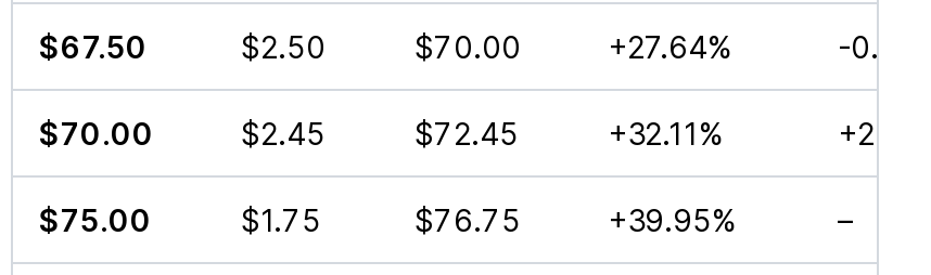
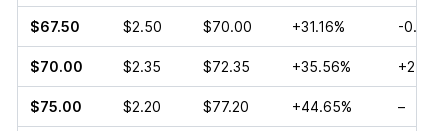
[608,28,731,65] +27.64% -> [292,18,345,35] +31.16%
[241,115,326,152] $2.45 -> [123,58,161,75] $2.35
[415,115,519,152] $72.45 -> [203,58,250,75] $72.35
[608,115,723,152] +32.11% -> [292,58,351,75] +35.56%
[241,201,321,238] $1.75 -> [123,98,161,115] $2.20
[415,201,521,238] $76.75 -> [203,98,249,115] $77.20
[608,201,736,238] +39.95% -> [292,98,352,115] +44.65%

